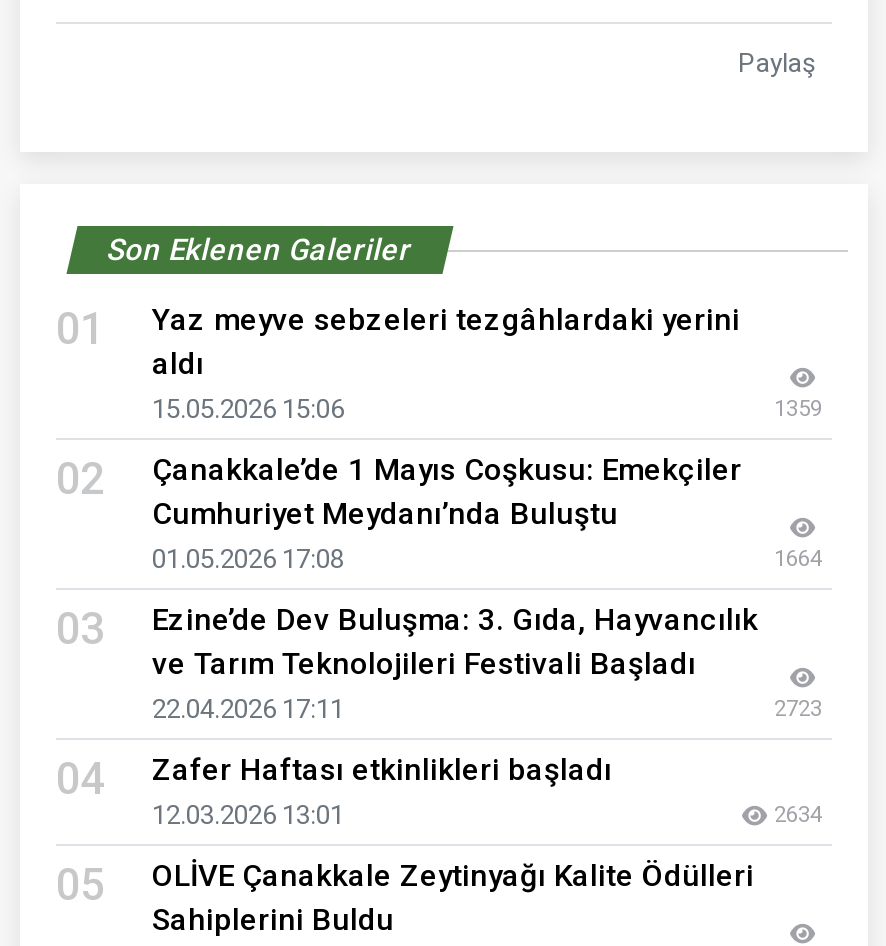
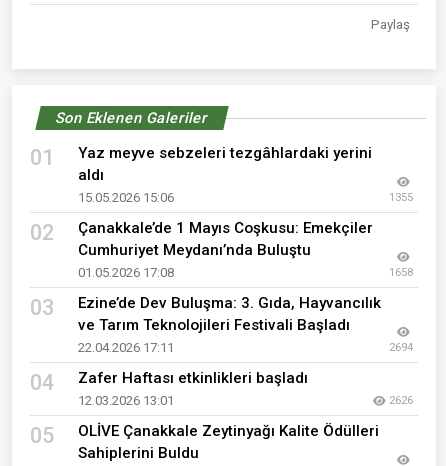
[774,396,822,422] 1359 -> [389,191,413,204] 1355
[774,546,822,572] 1664 -> [389,266,413,279] 1658
[774,696,822,722] 2723 -> [389,341,413,354] 2694
[774,802,822,828] 2634 -> [389,394,413,407] 2626

